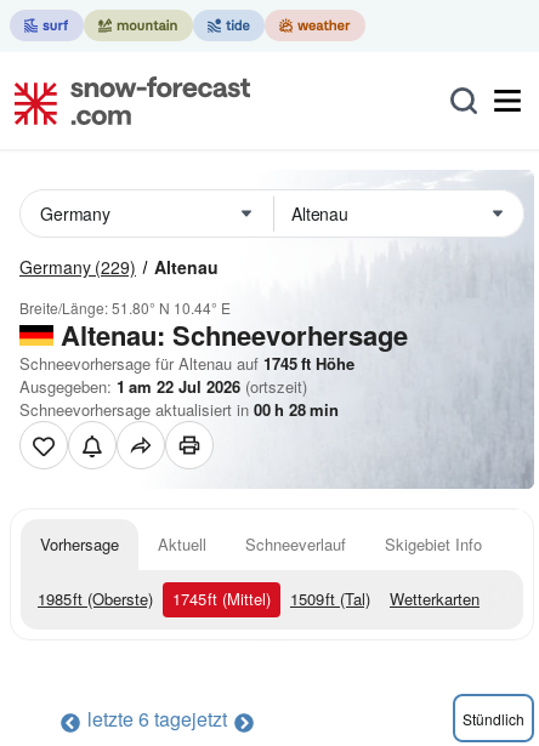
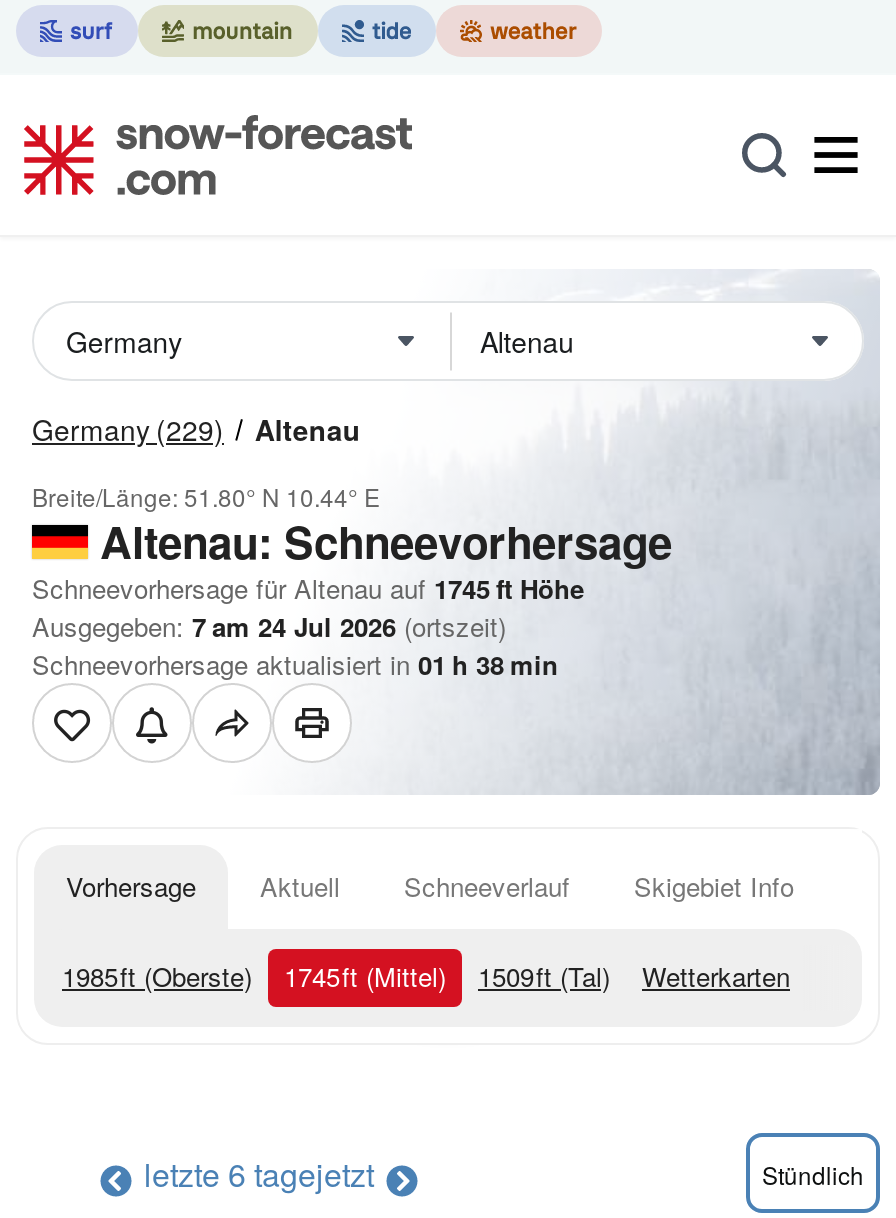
[19,375,307,398] Ausgegeben: 1 am 22 Jul 2026 (ortszeit) -> [32,607,506,645] Ausgegeben: 7 am 24 Jul 2026 (ortszeit)
[19,398,339,421] Schneevorhersage aktualisiert in 00 h 28 min -> [32,645,558,683] Schneevorhersage aktualisiert in 01 h 38 min

